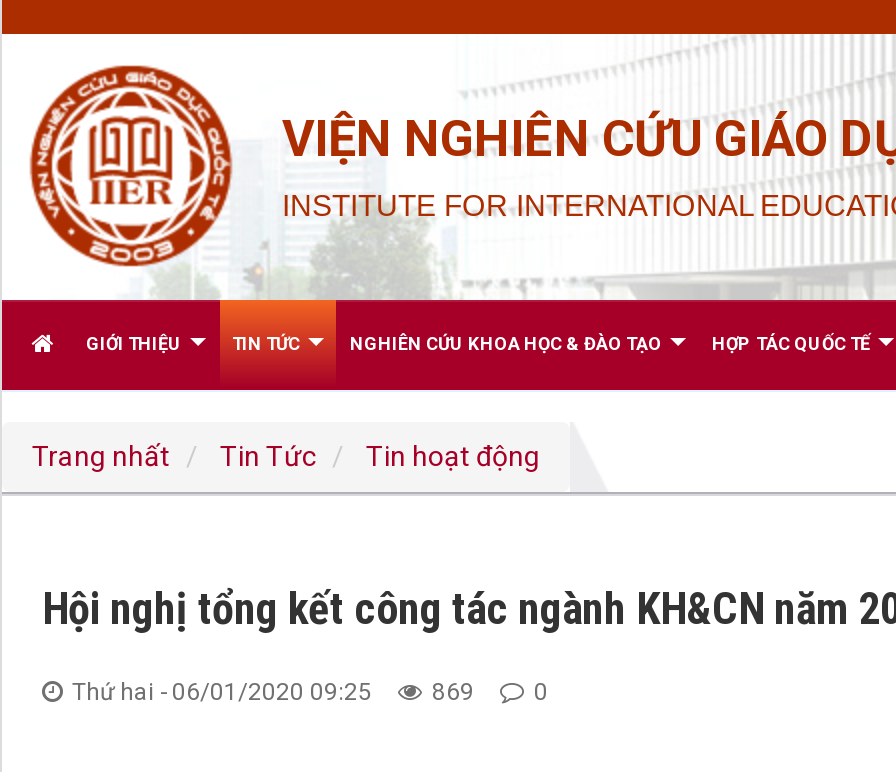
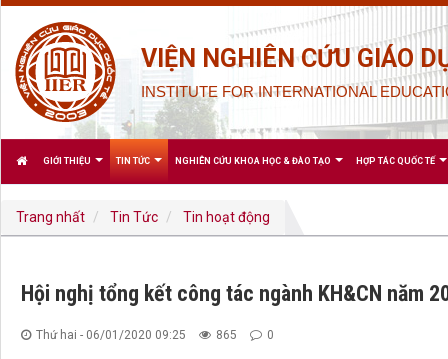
[432,678,474,706] 869 -> [216,328,237,342] 865

